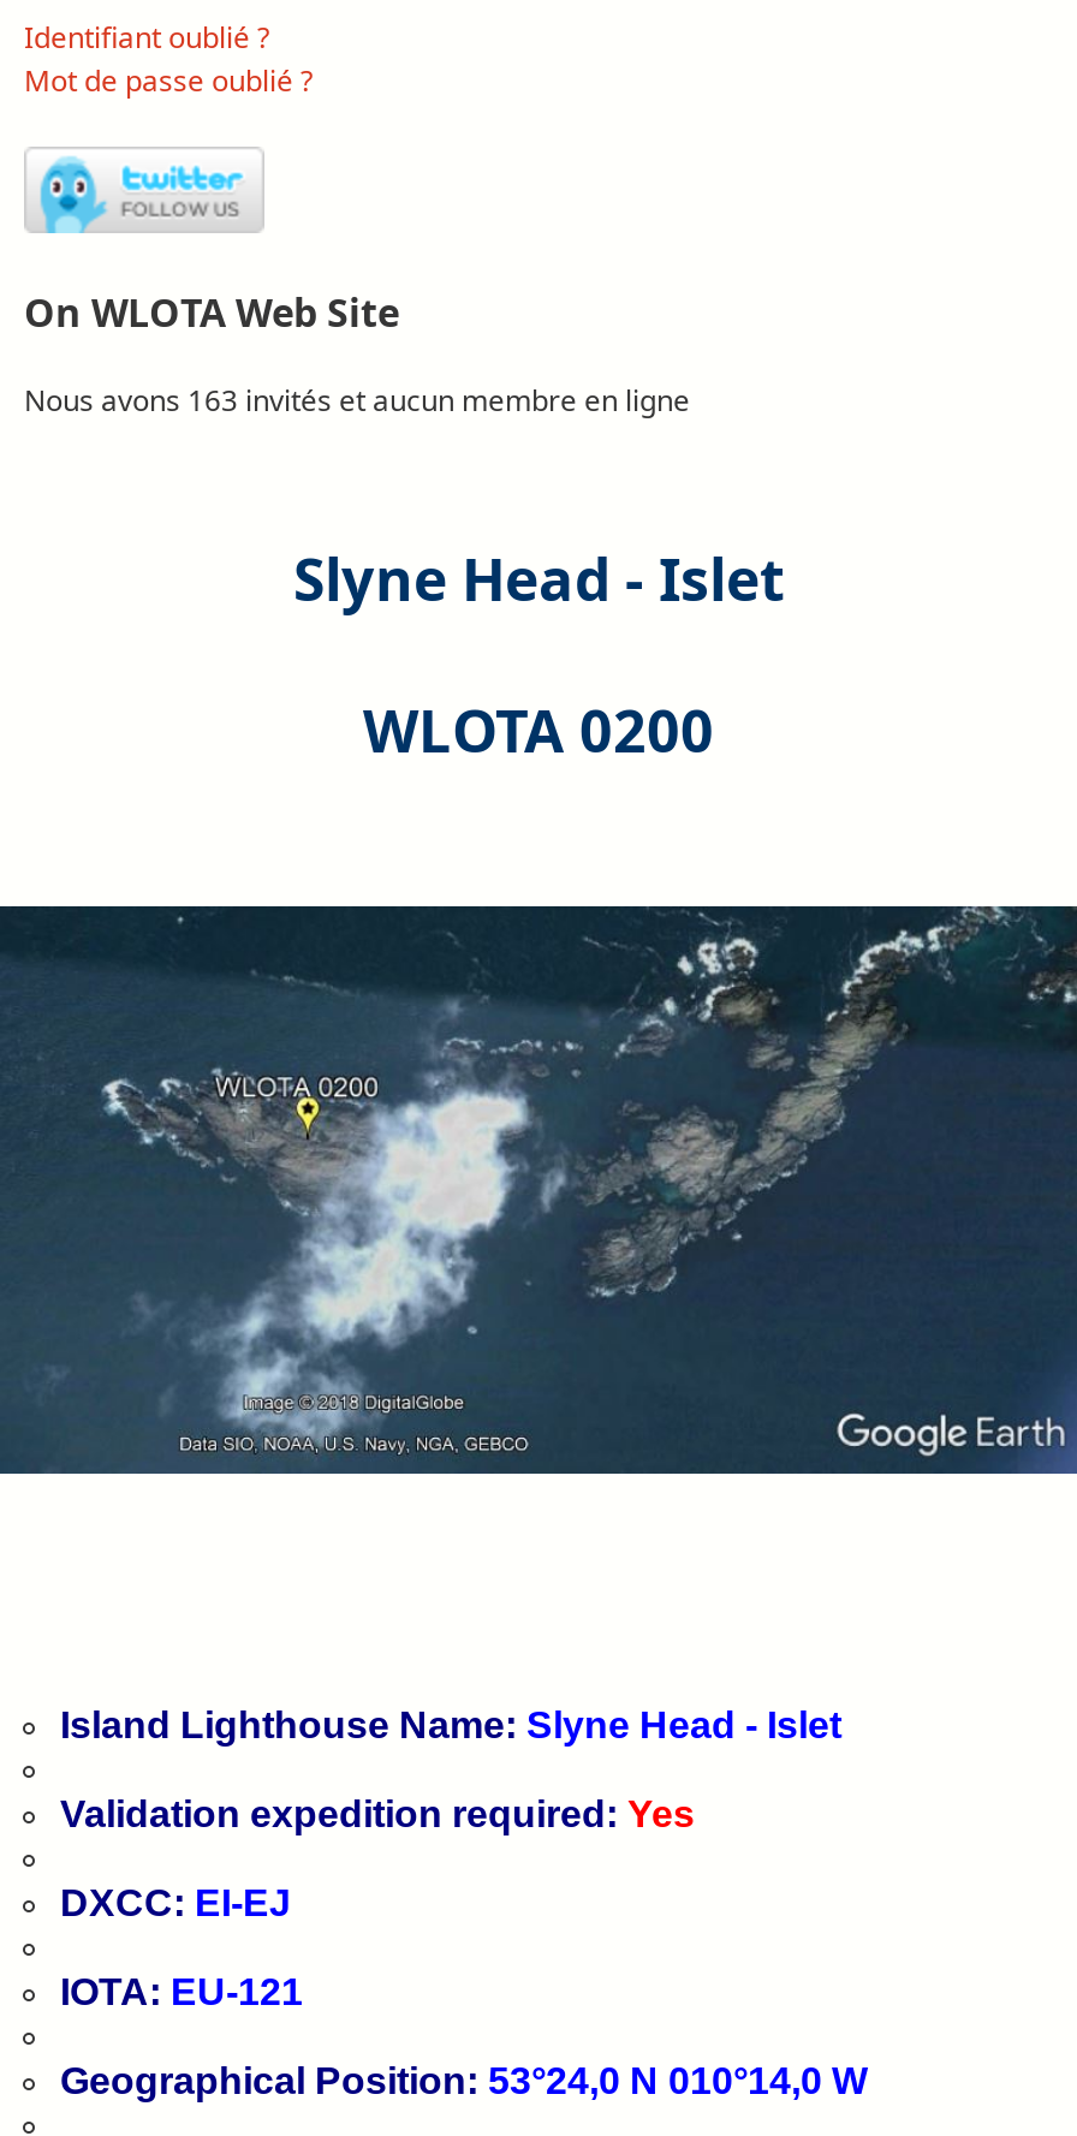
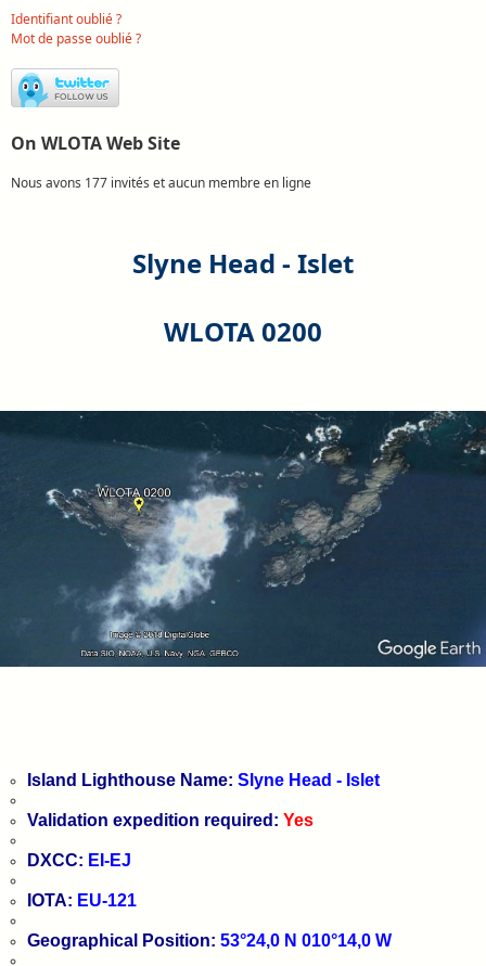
[24,380,690,421] Nous avons 163 invités et aucun membre en ligne -> [11,174,311,192] Nous avons 177 invités et aucun membre en ligne

